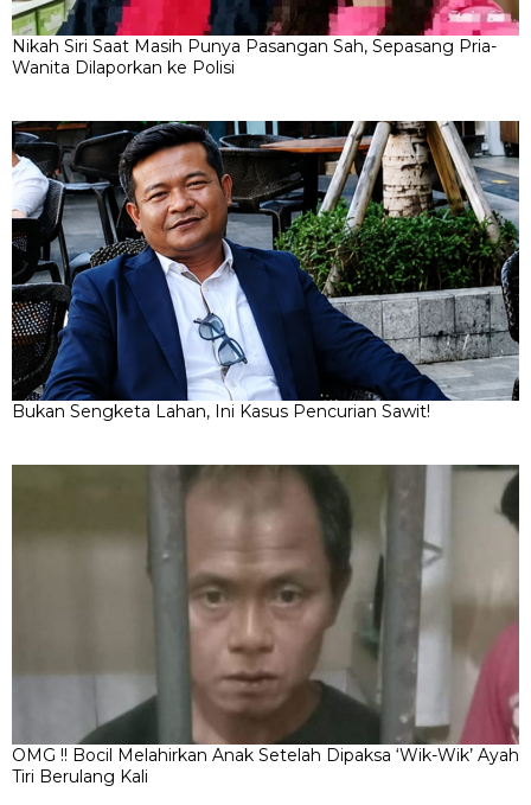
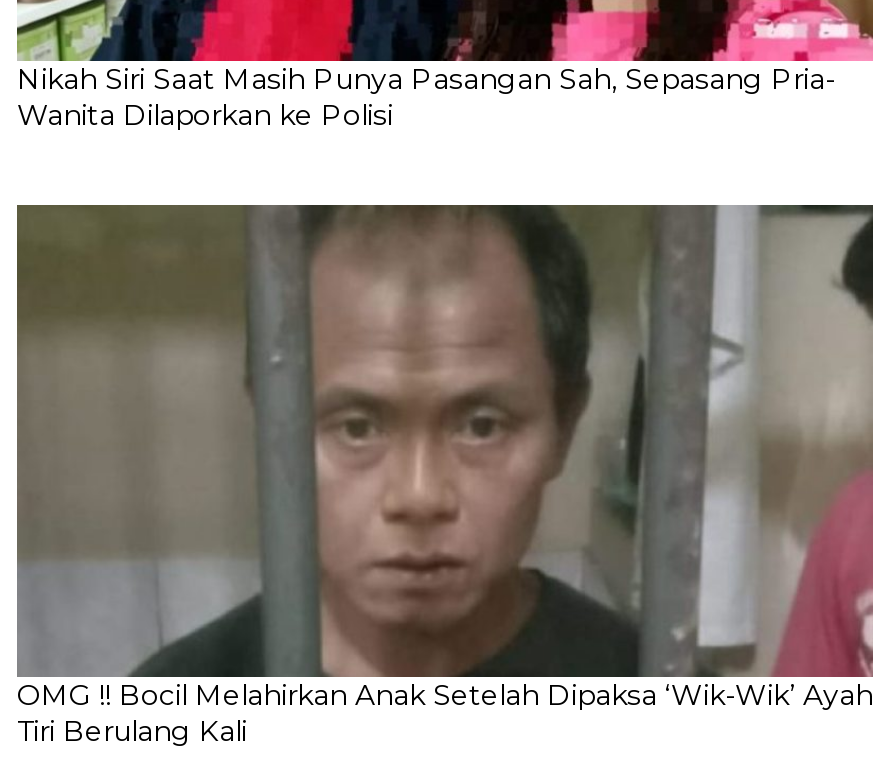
[12,120,520,422] [image] | Bukan Sengketa Lahan, Ini Kasus Pencurian Sawit! -> none

